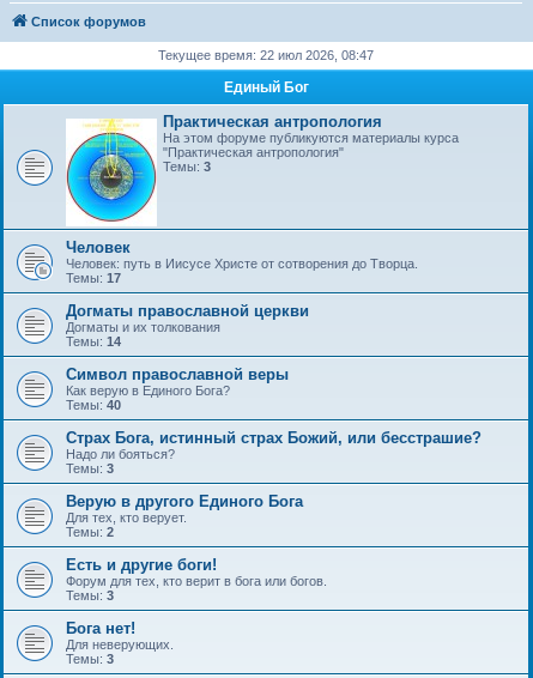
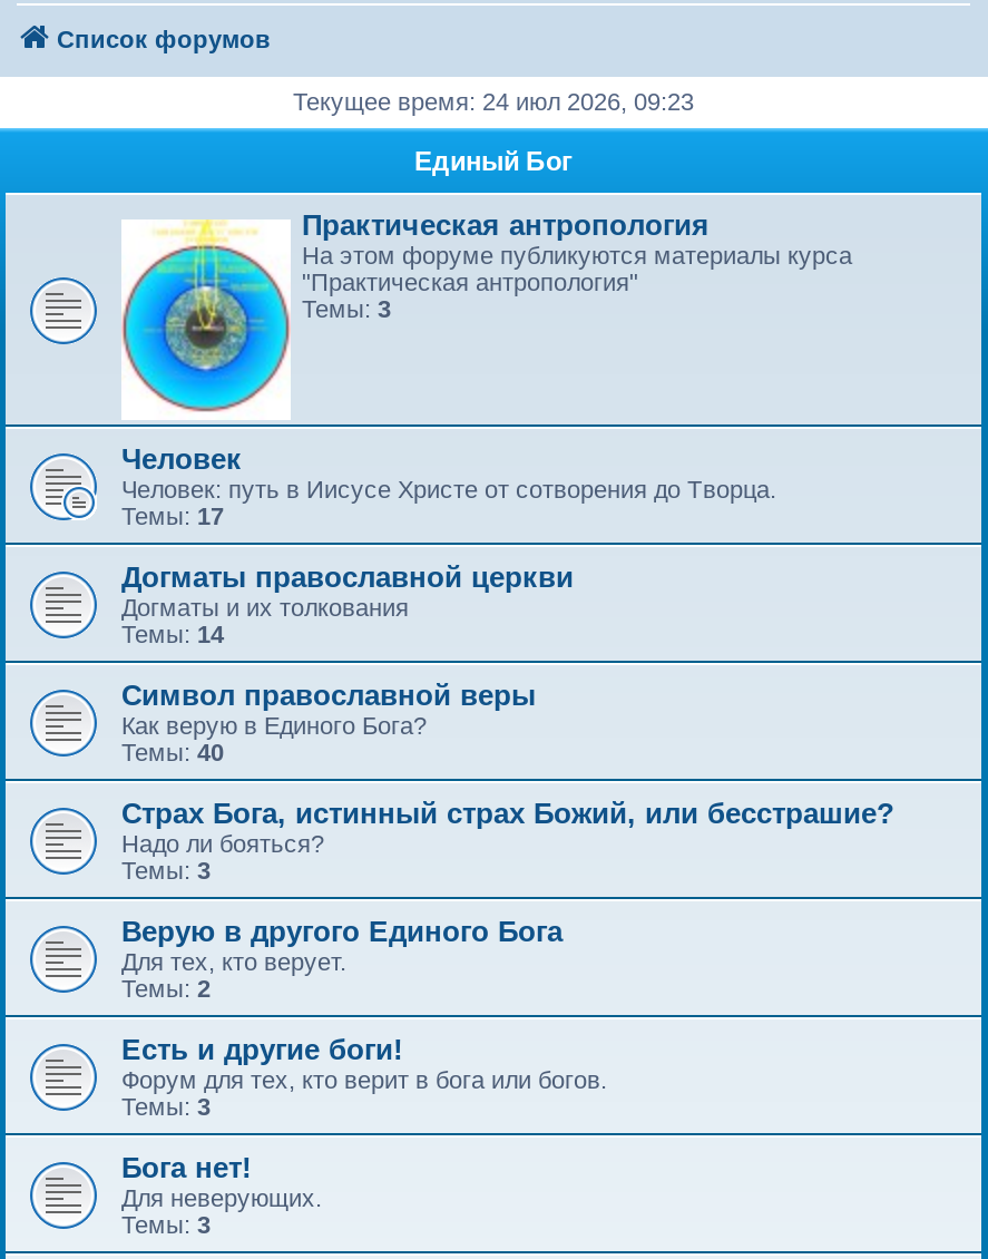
[158,48,374,62] Текущее время: 22 июл 2026, 08:47 -> [293,88,694,115] Текущее время: 24 июл 2026, 09:23

